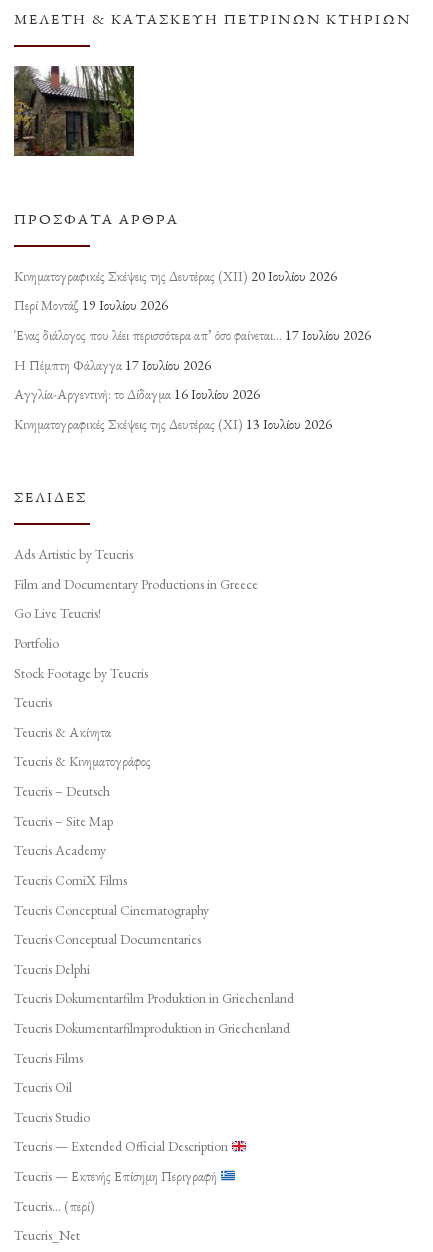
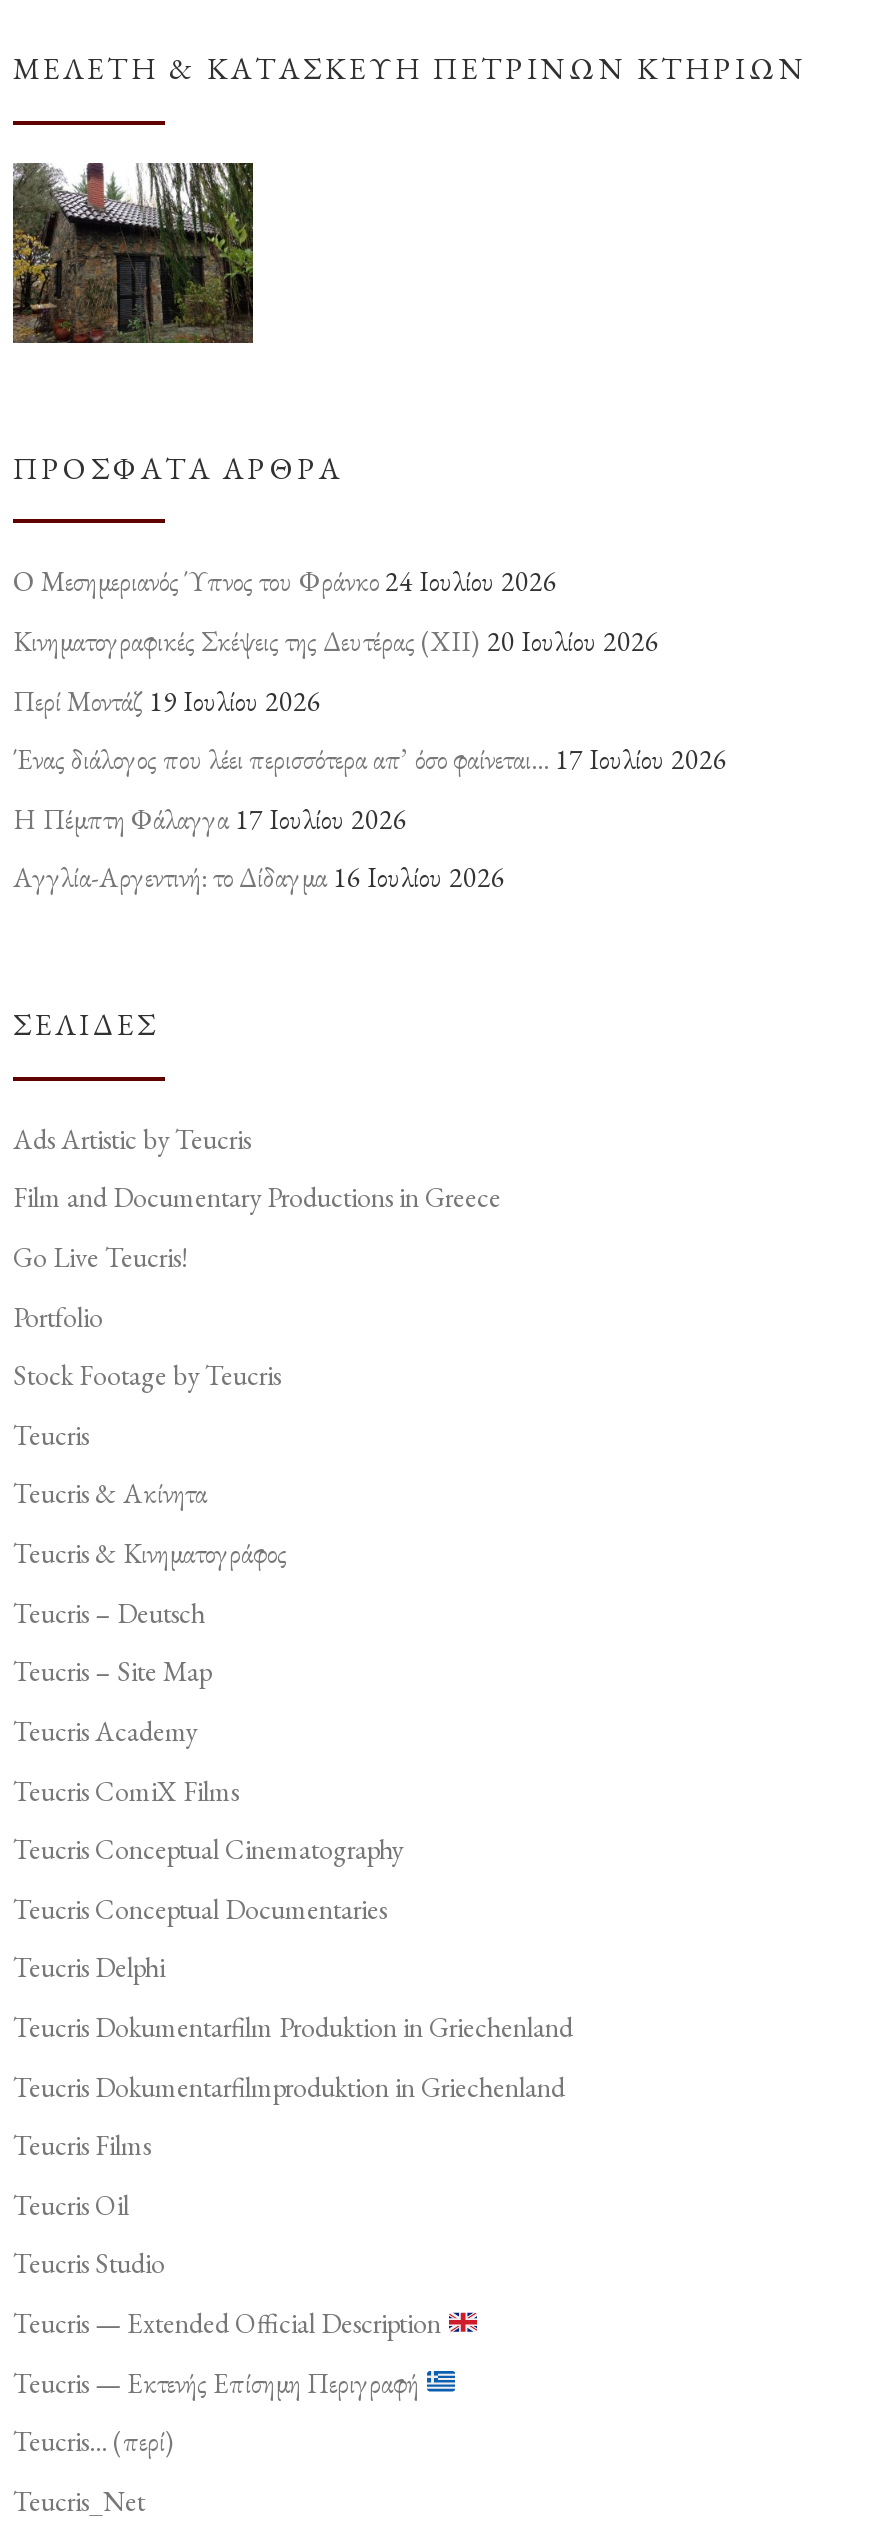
none -> [13,564,557,600] Ο Μεσημεριανός Ύπνος του Φράνκο 24 Ιουλίου 2026
moved [14,267,371,403] -> [13,623,727,896]: Κινηματογραφικές Σκέψεις της Δευτέρας (ΧΙΙ) 20 Ιουλίου 2026 | Περί Μοντάζ 19 Ιουλίου 2026 | Ένας διάλογος που λέει περισσότερα απ’ όσο φαίνεται… 17 Ιουλίου 2026 | Η Πέμπτη Φάλαγγα 17 Ιουλίου 2026 | Αγγλία-Αργεντινή: το Δίδαγμα 16 Ιουλίου 2026
[14,415,332,433] Κινηματογραφικές Σκέψεις της Δευτέρας (ΧΙ) 13 Ιουλίου 2026 -> none

